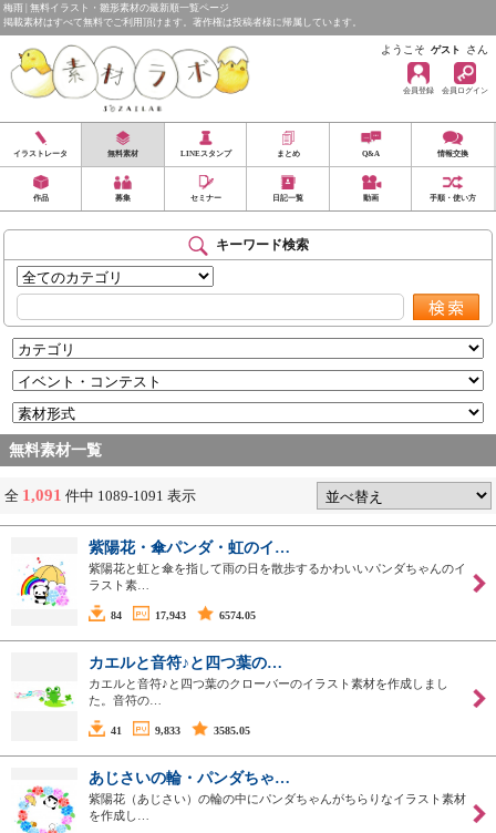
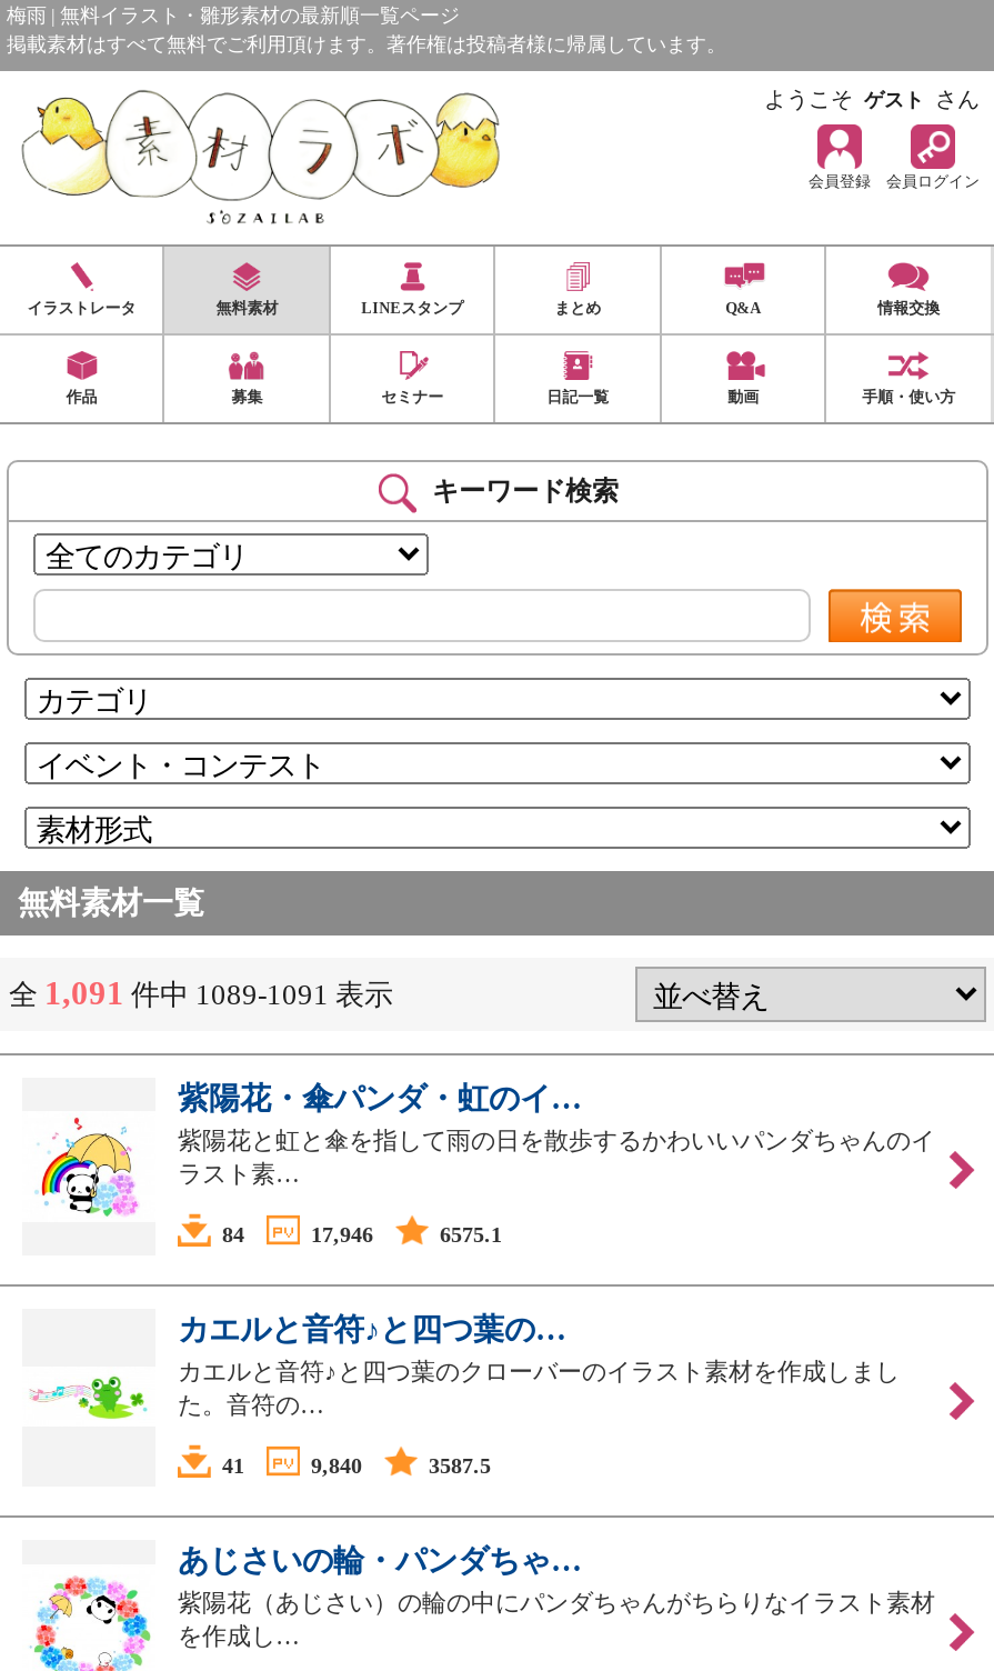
[155,609,186,622] 17,943 -> [311,1223,373,1247] 17,946
[219,609,256,622] 6574.05 -> [440,1223,502,1247] 6575.1
[155,725,180,737] 9,833 -> [311,1454,362,1478] 9,840
[214,725,250,737] 3585.05 -> [429,1454,491,1478] 3587.5

